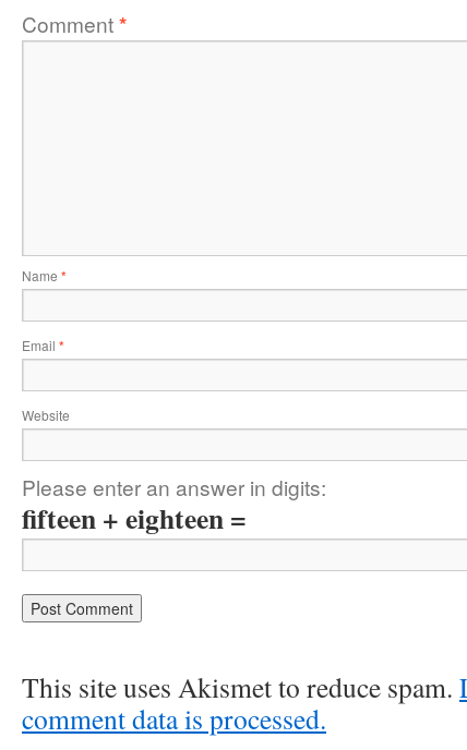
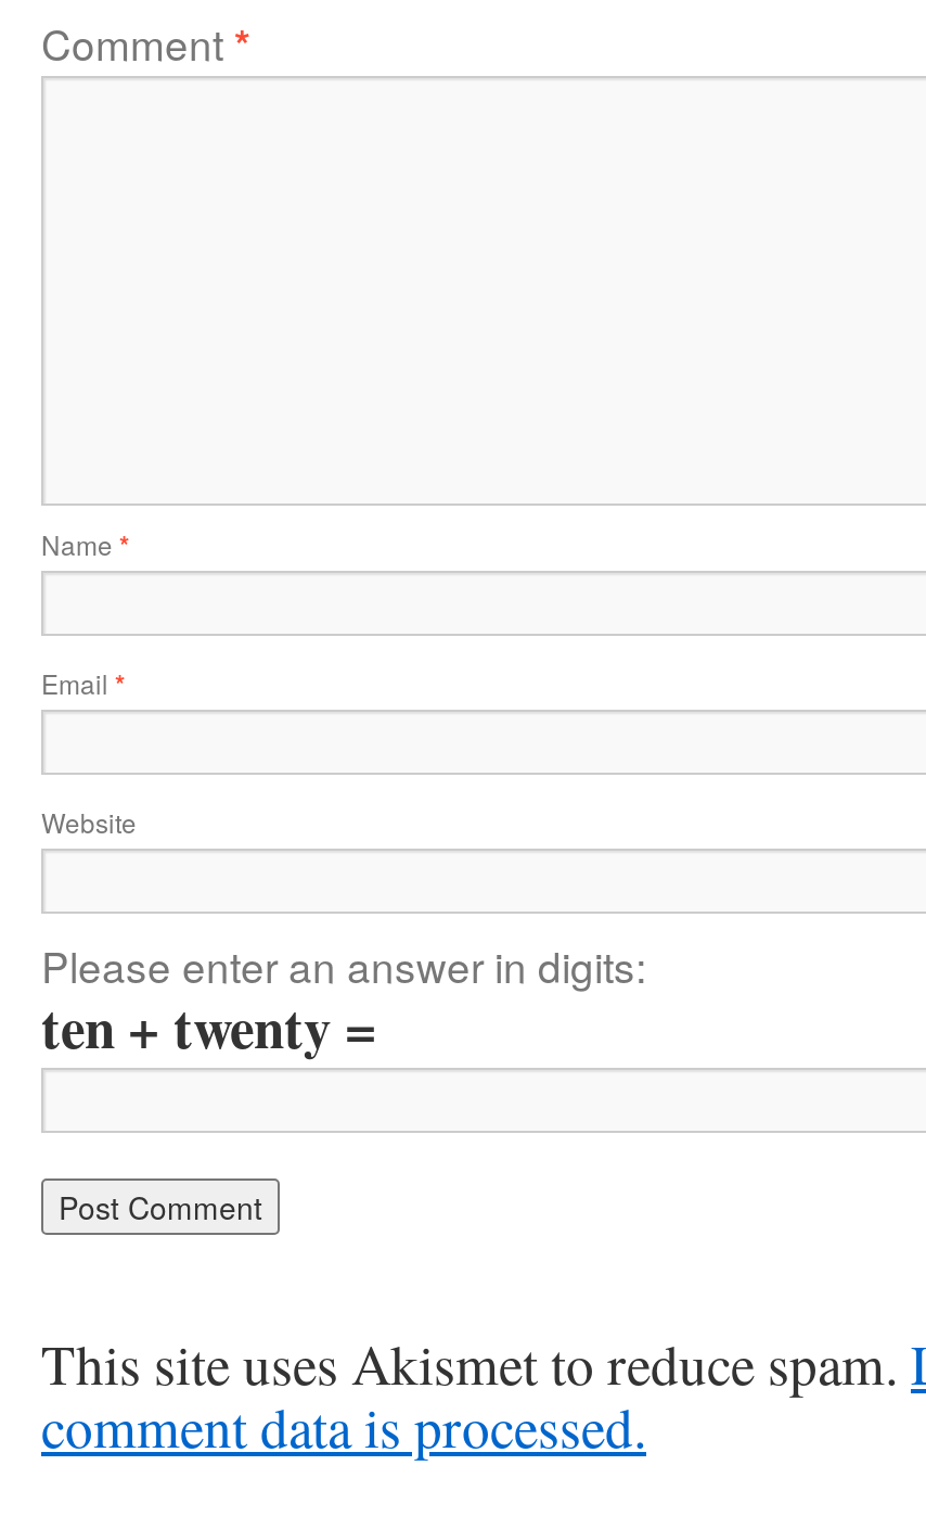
[22,497,247,539] fifteen + eighteen = -> [41,985,377,1068] ten + twenty =

